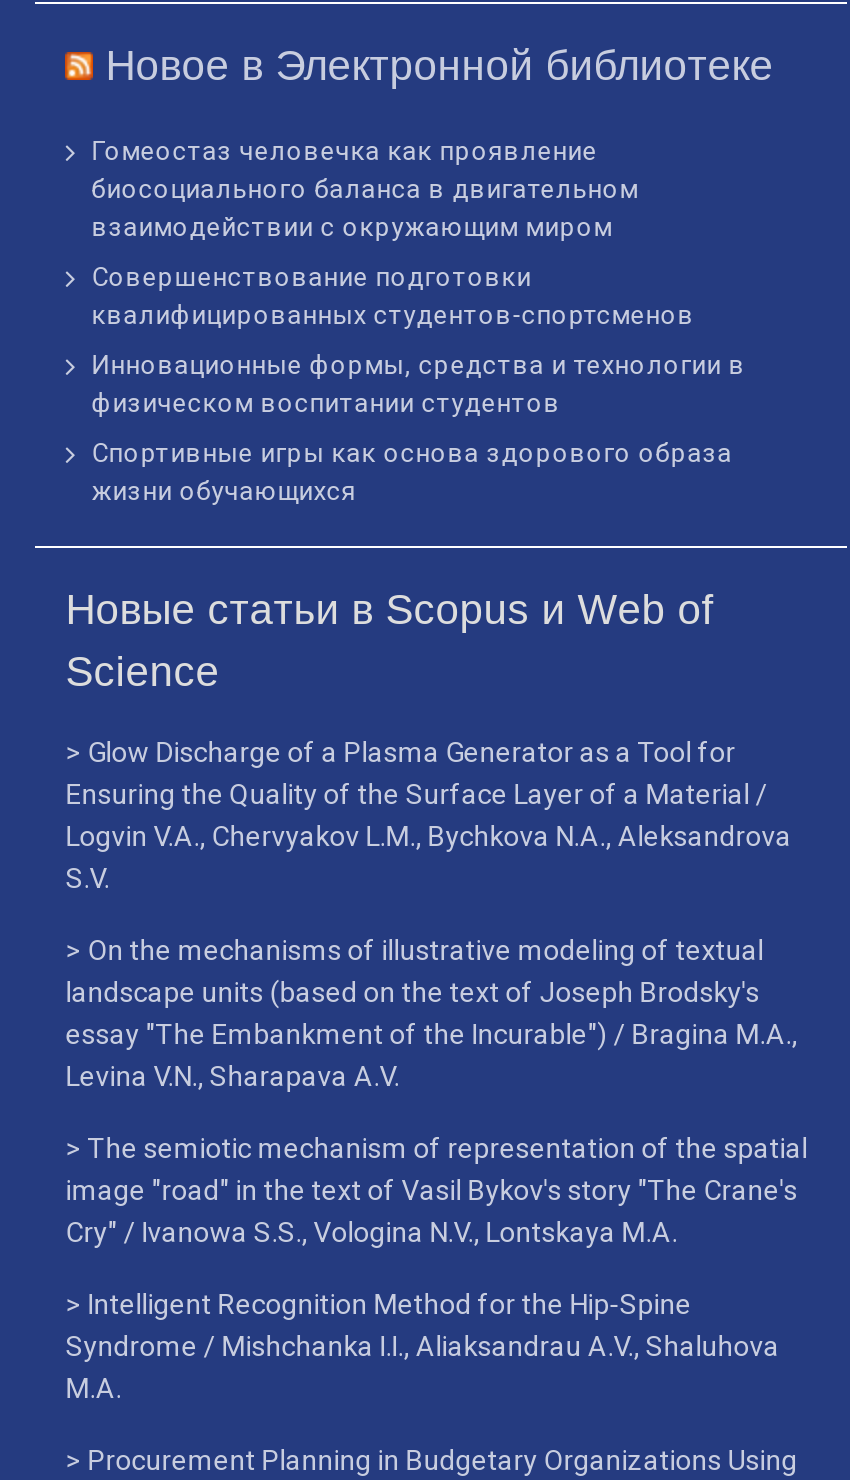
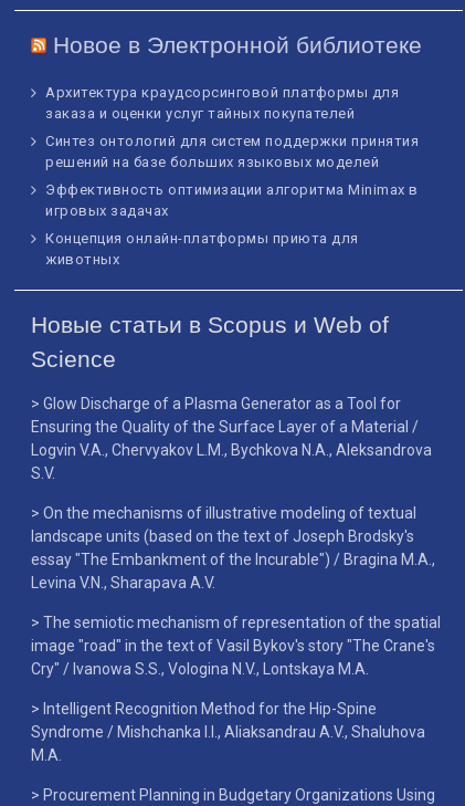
[92,135,639,241] Гомеостаз человечка как проявление | биосоциального баланса в двигательном | взаимодействии с окружающим миром -> [46,84,399,121] Архитектура краудсорсинговой платформы для | заказа и оценки услуг тайных покупателей
[92,261,695,329] Совершенствование подготовки | квалифицированных студентов-спортсменов -> [46,132,419,170] Синтез онтологий для систем поддержки принятия | решений на базе больших языковых моделей
[92,349,746,417] Инновационные формы, средства и технологии в | физическом воспитании студентов -> [46,181,418,219] Эффективность оптимизации алгоритма Minimax в | игровых задачах
[92,437,733,505] Спортивные игры как основа здорового образа | жизни обучающихся -> [46,230,359,267] Концепция онлайн-платформы приюта для | животных

